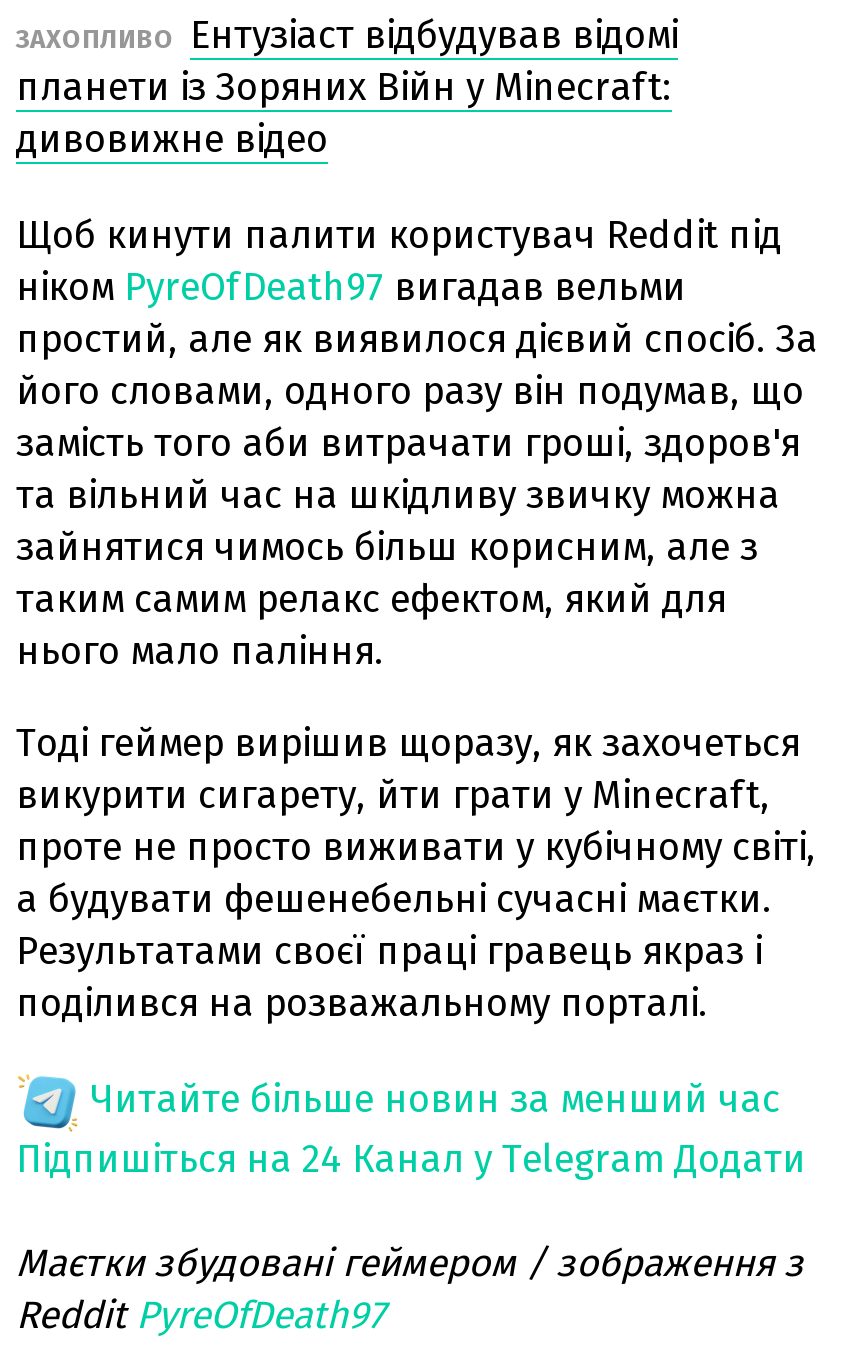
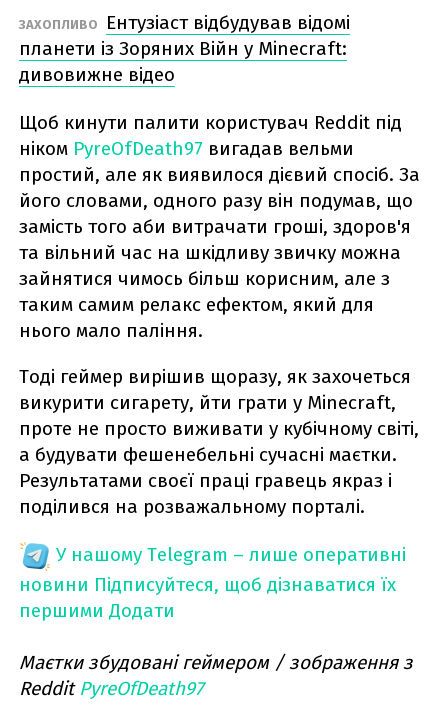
[16,1075,806,1181] Читайте більше новин за менший час | Підпишіться на 24 Канал у Telegram Додати -> [19,543,406,622] У нашому Telegram – лише оперативні | новини Підписуйтеся, щоб дізнаватися їх | першими Додати

